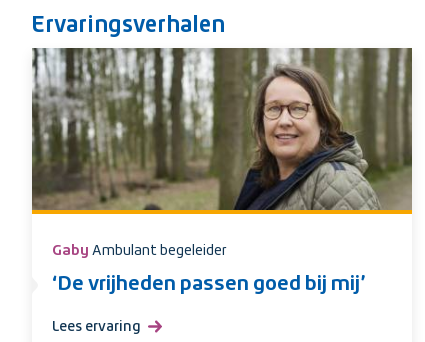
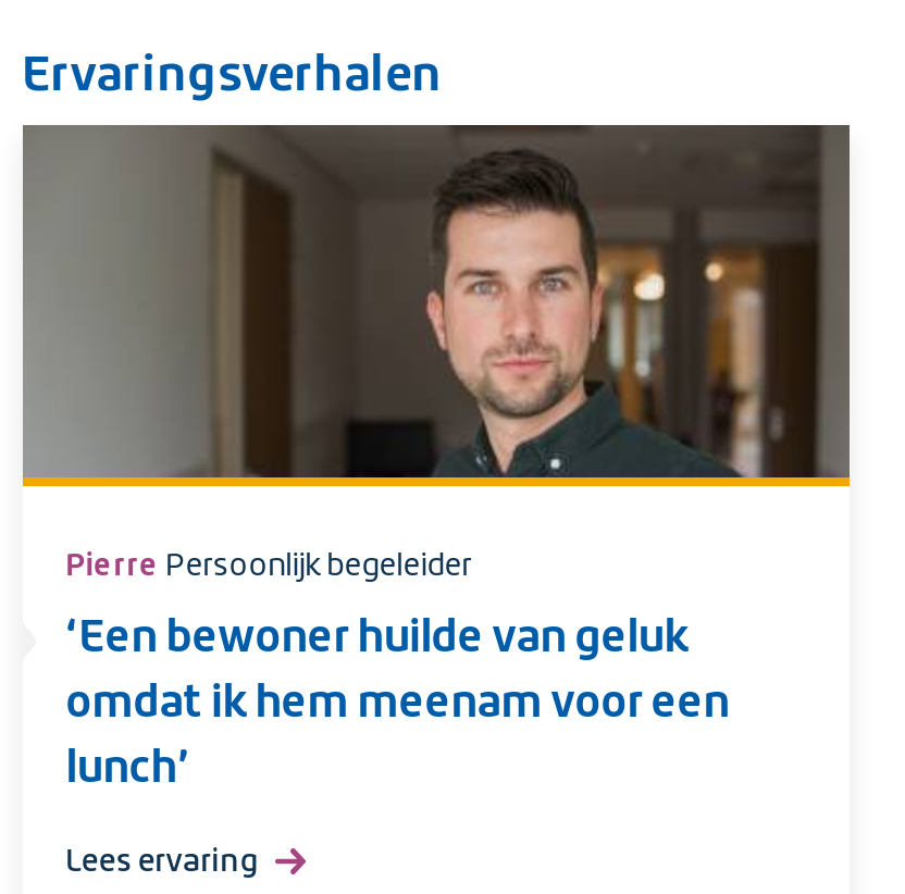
[32,48,412,258] [image] | Gaby Ambulant begeleider -> [23,123,845,582] [image] | Pierre Persoonlijk begeleider
[52,275,366,294] ‘De vrijheden passen goed bij mij’ -> [65,619,729,791] ‘Een bewoner huilde van geluk | omdat ik hem meenam voor een | lunch’

